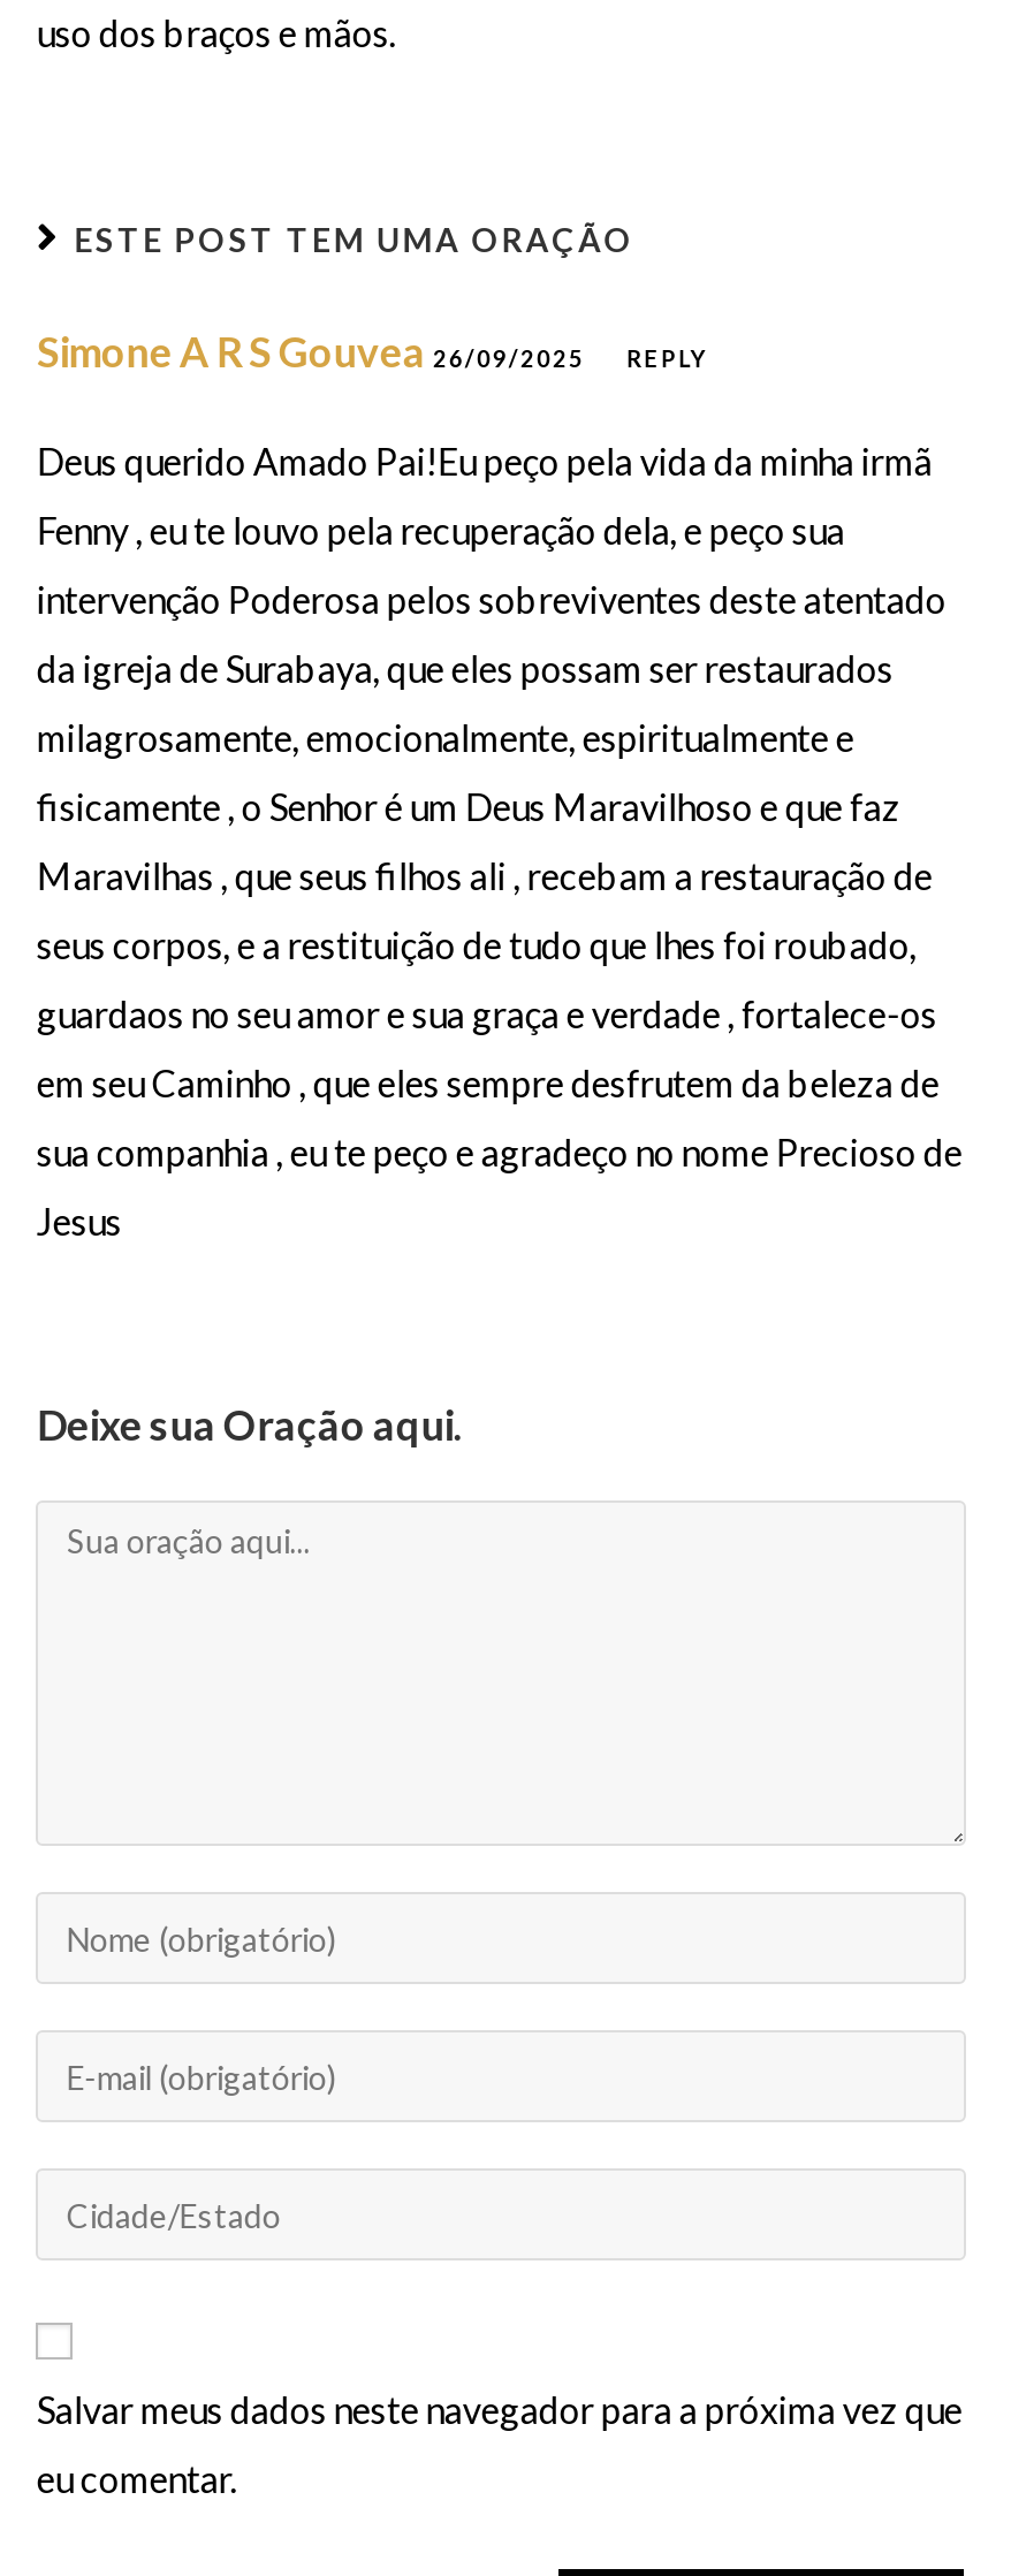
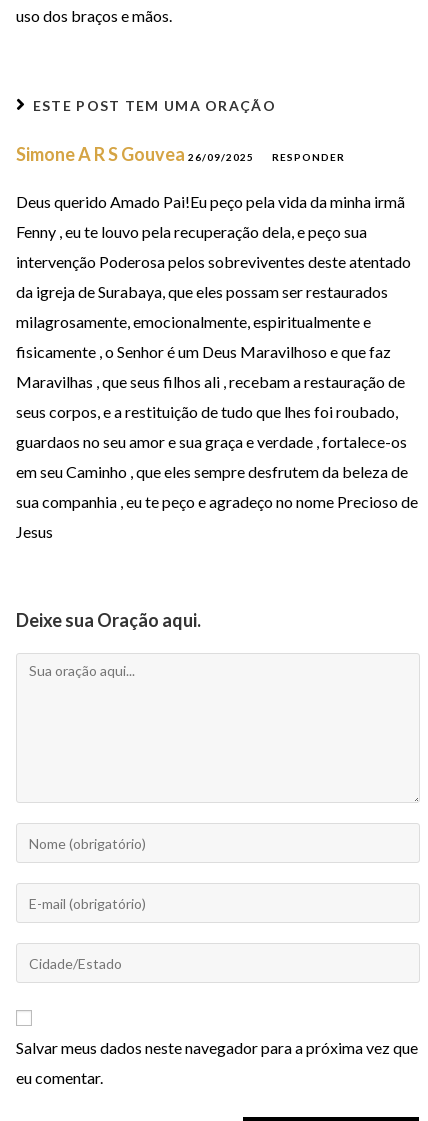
[626,344,709,372] REPLY -> [272,151,345,163] RESPONDER

